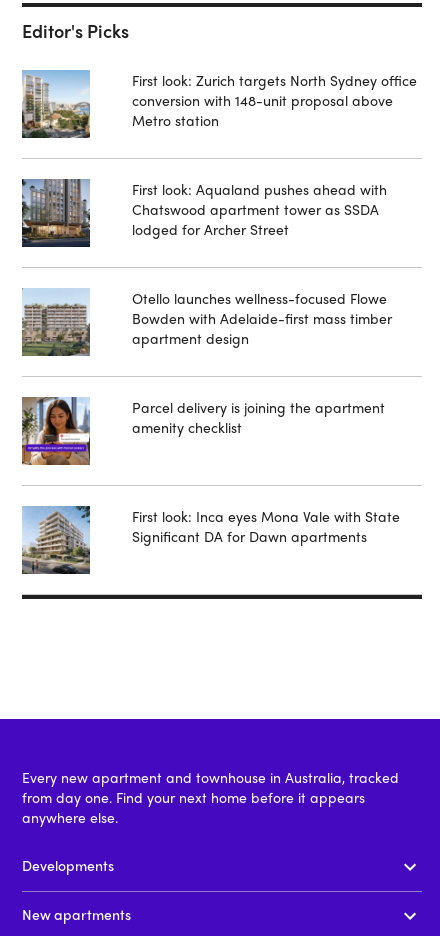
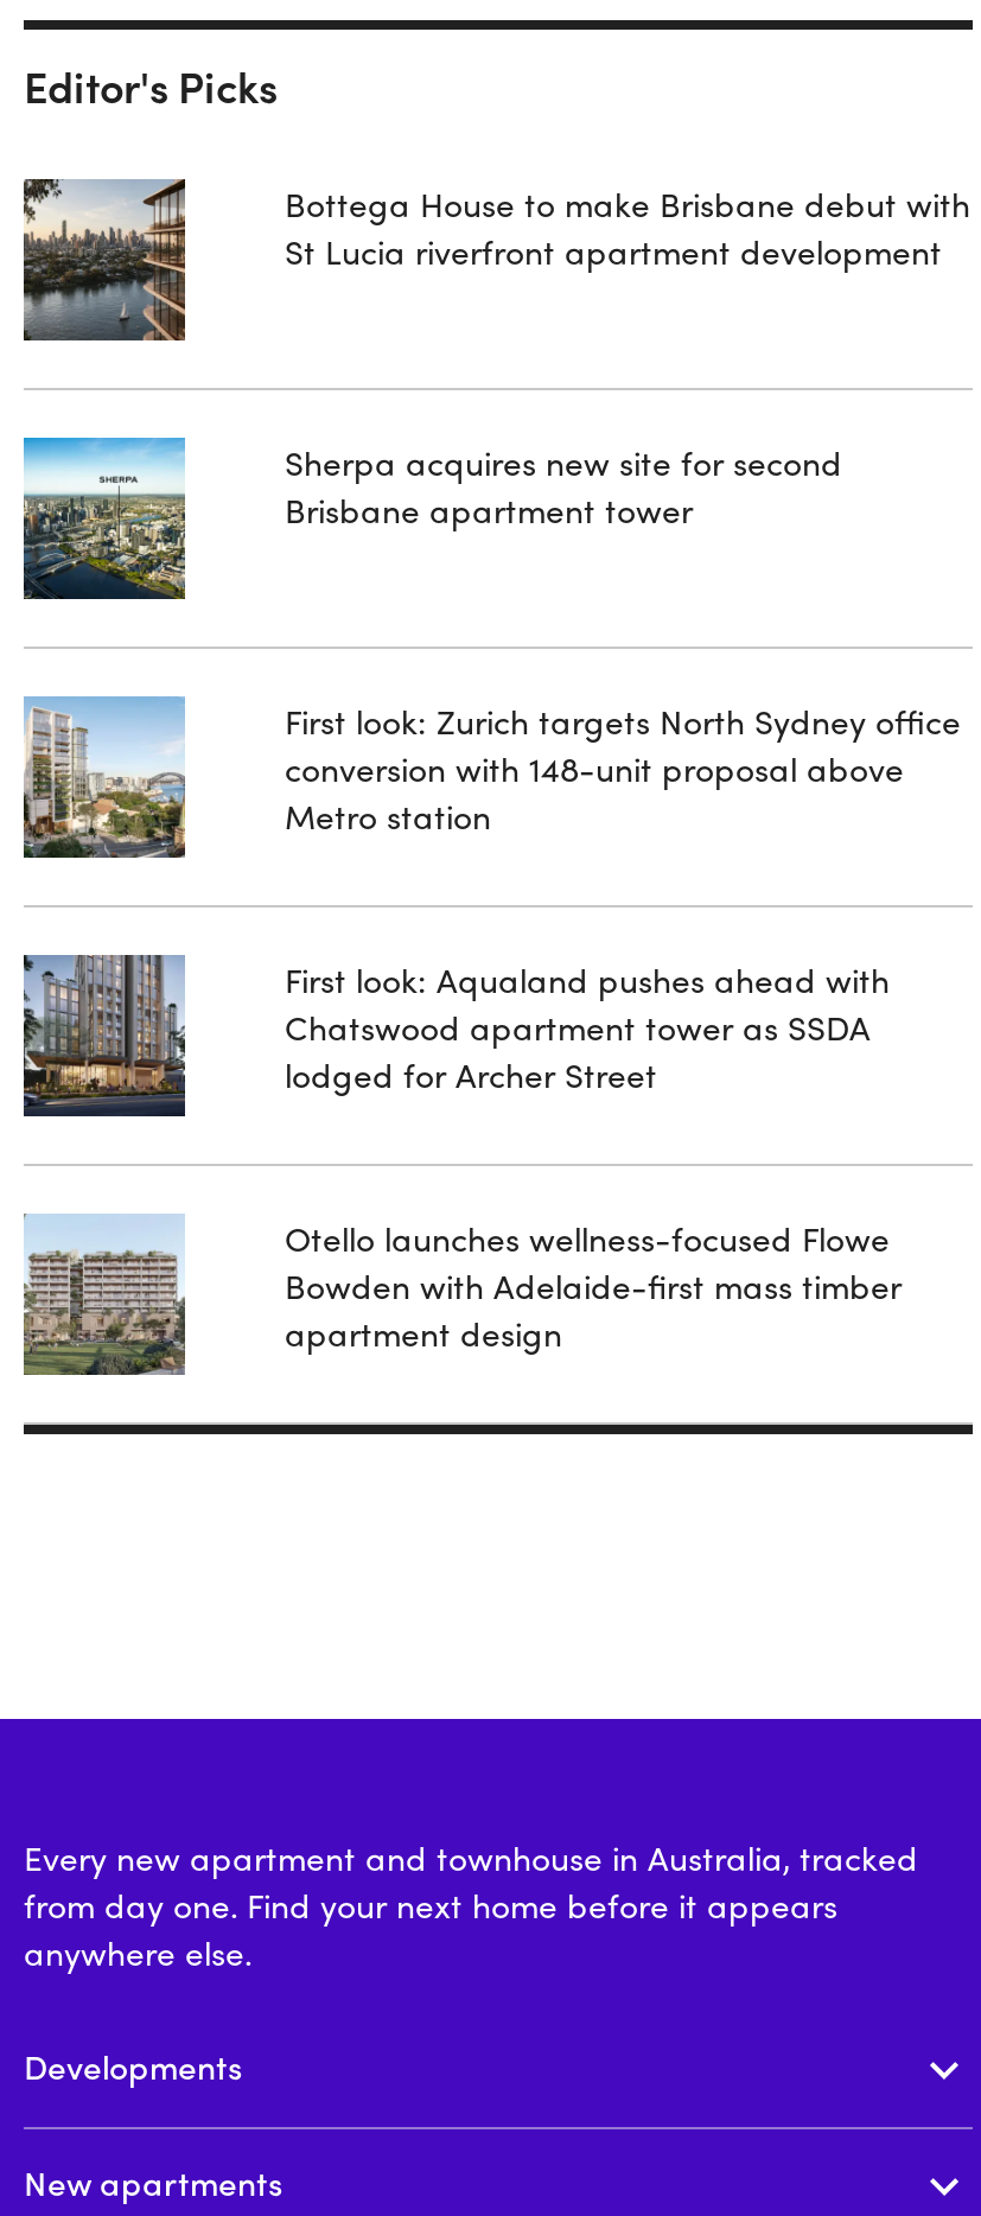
none -> [21,177,187,340] [image]
none -> [21,435,185,599] [image]
none -> [285,178,970,273] Bottega House to make Brisbane debut with | St Lucia riverfront apartment development
none -> [285,437,842,532] Sherpa acquires new site for second | Brisbane apartment tower
moved [20,70,417,348] -> [19,696,961,1355]: [image] | First look: Zurich targets North Sydney office | conversion with 148-unit proposal above | ... | Bowden with Adelaide-first mass timber | apartment design
[21,397,91,466] [image] -> none
[132,397,385,437] Parcel delivery is joining the apartment | amenity checklist -> none
[22,505,91,574] [image] -> none
[132,506,400,546] First look: Inca eyes Mona Vale with State | Significant DA for Dawn apartments -> none

